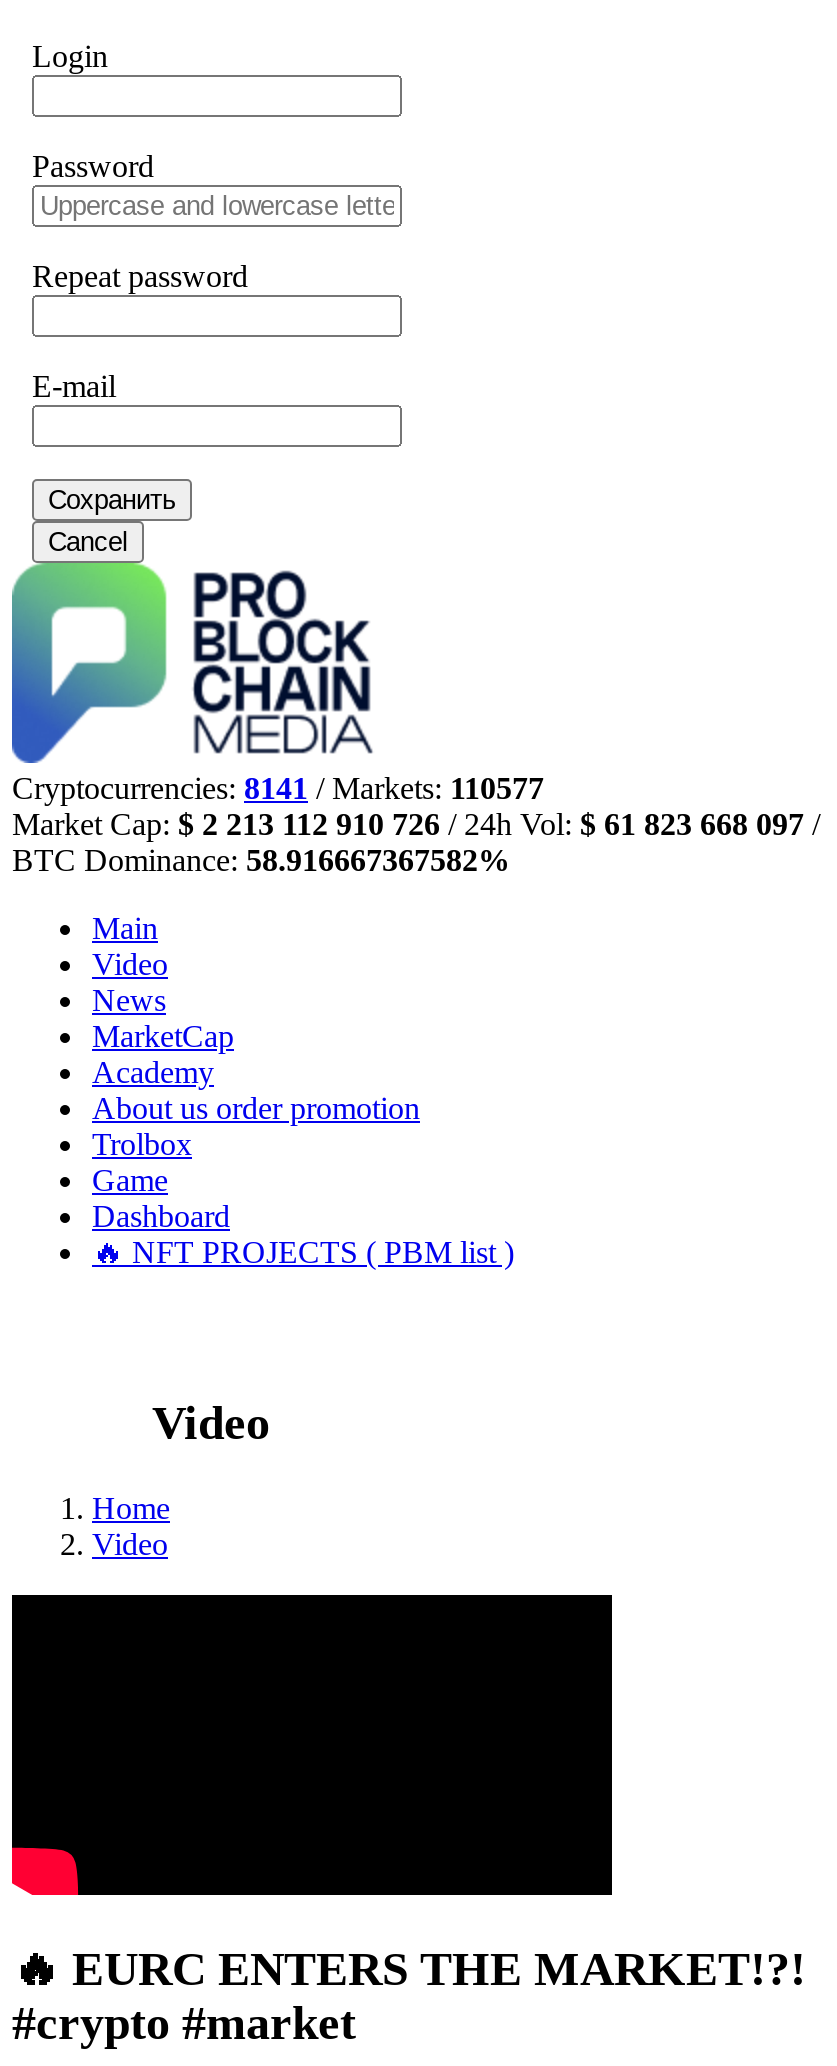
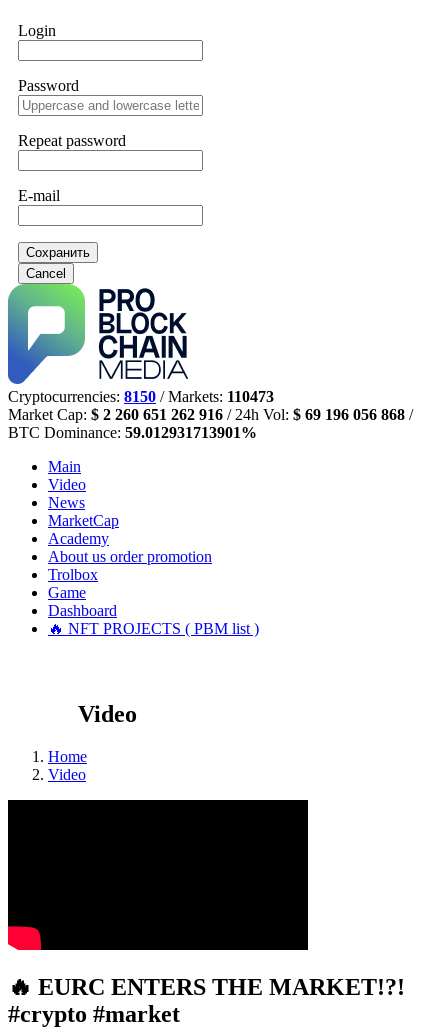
[12,771,544,805] Cryptocurrencies: 8141 / Markets: 110577 -> [8,388,274,405] Cryptocurrencies: 8150 / Markets: 110473
[12,807,820,841] Market Cap: $ 2 213 112 910 726 / 24h Vol: $ 61 823 668 097 / -> [8,406,413,423] Market Cap: $ 2 260 651 262 916 / 24h Vol: $ 69 196 056 868 /
[12,843,510,877] BTC Dominance: 58.916667367582% -> [8,424,257,441] BTC Dominance: 59.012931713901%

